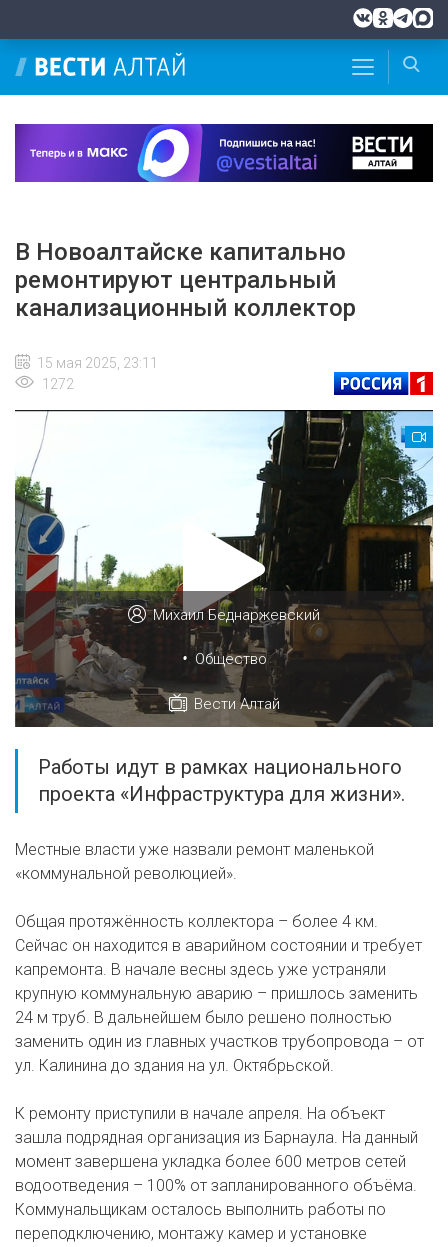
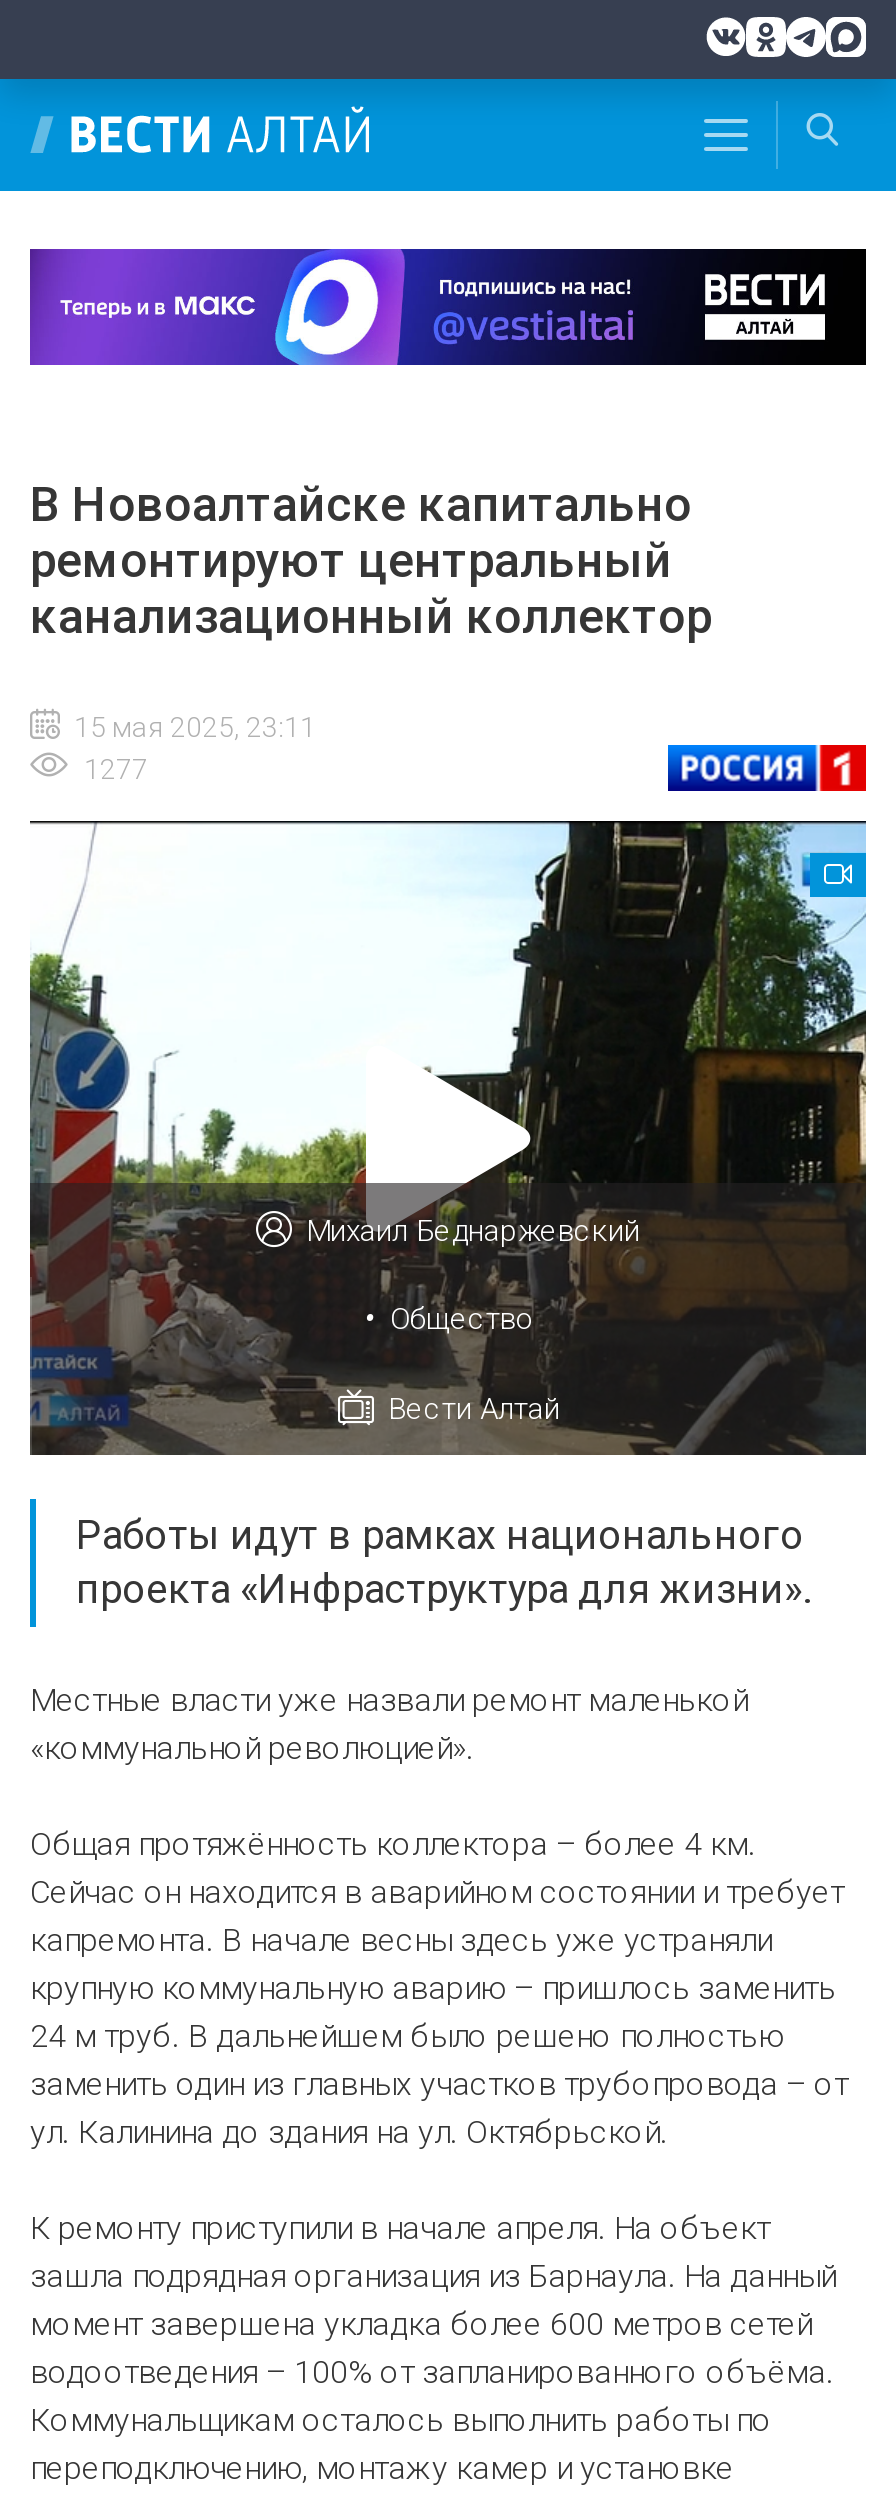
[39,376,74,392] 1272 -> [78,753,148,785] 1277

